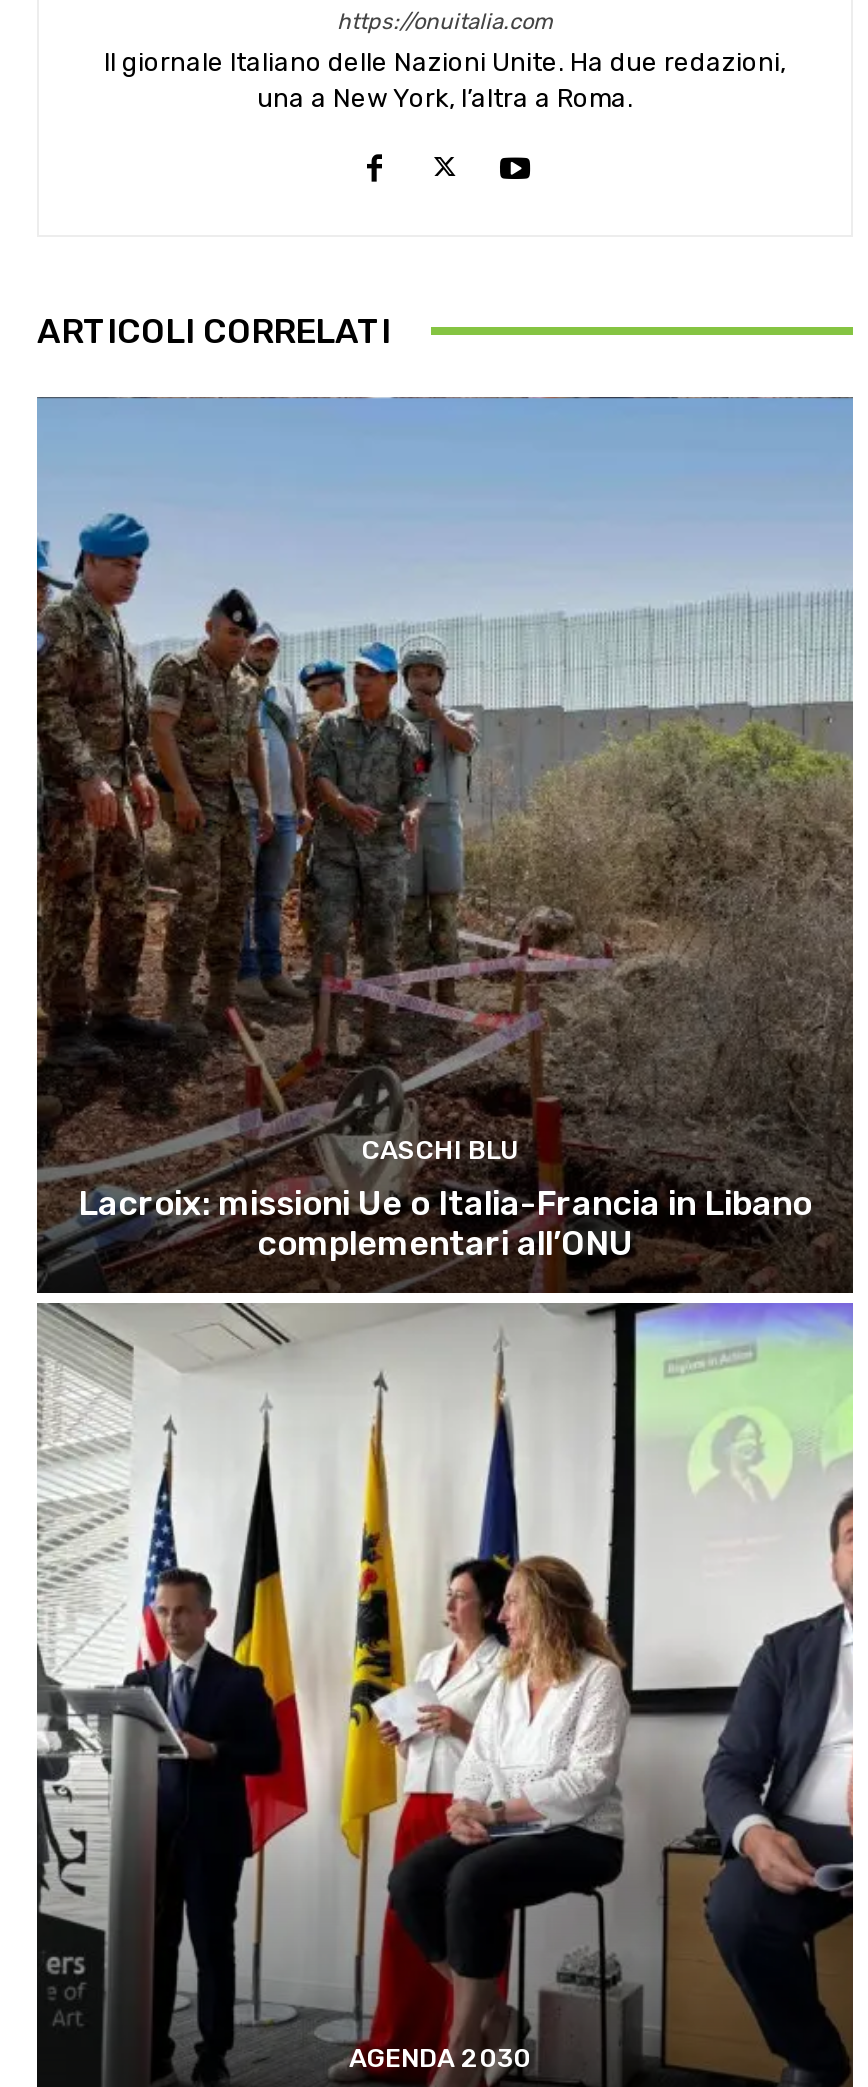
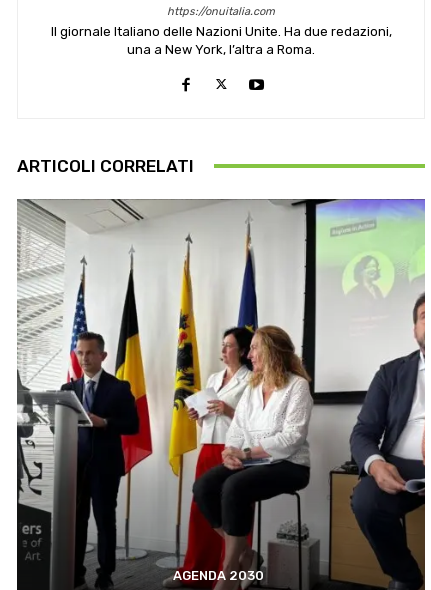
[35,395,855,1295] [image] | CASCHI BLU | Lacroix: missioni Ue o Italia-Francia in Libano | complementari all’ONU -> none

